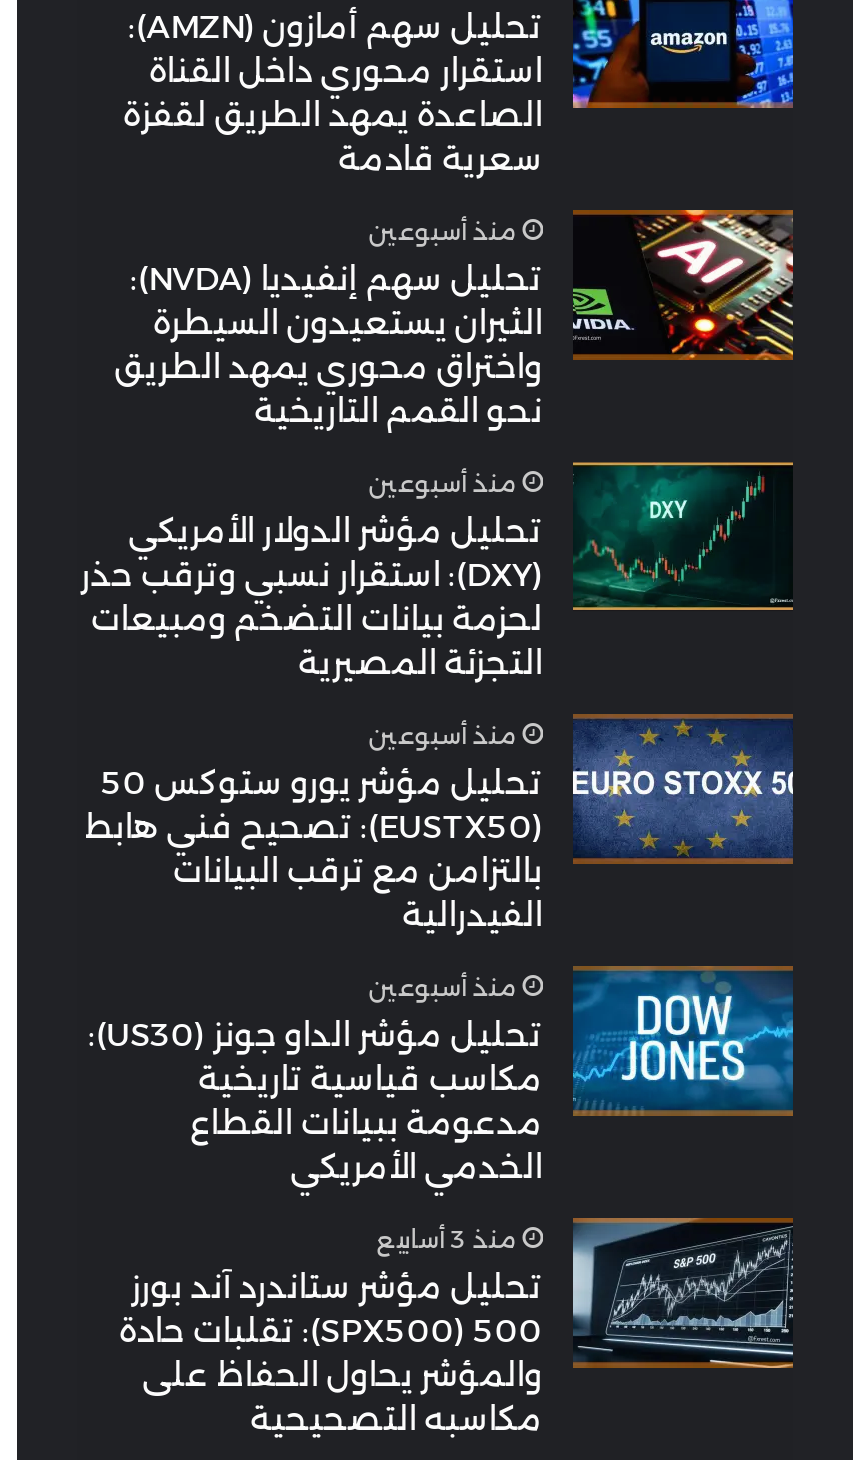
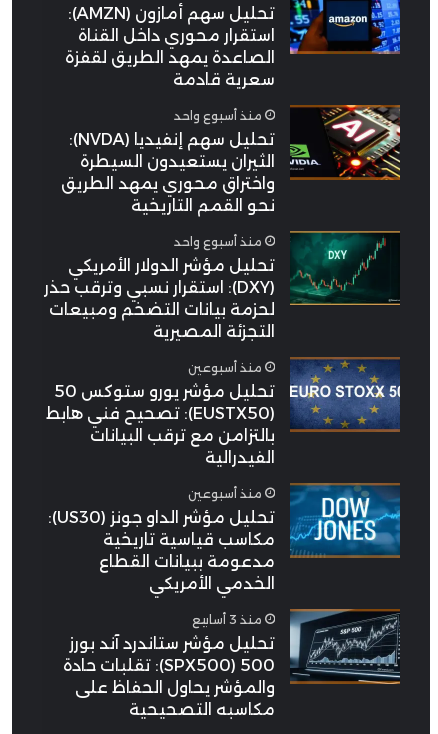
[368,217,516,247] منذ أسبوعين -> [174,108,262,123] منذ أسبوع واحد
[368,469,516,499] منذ أسبوعين -> [174,234,262,249] منذ أسبوع واحد

